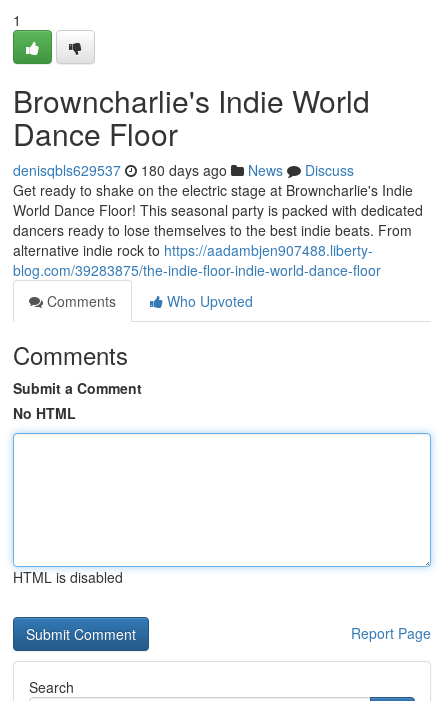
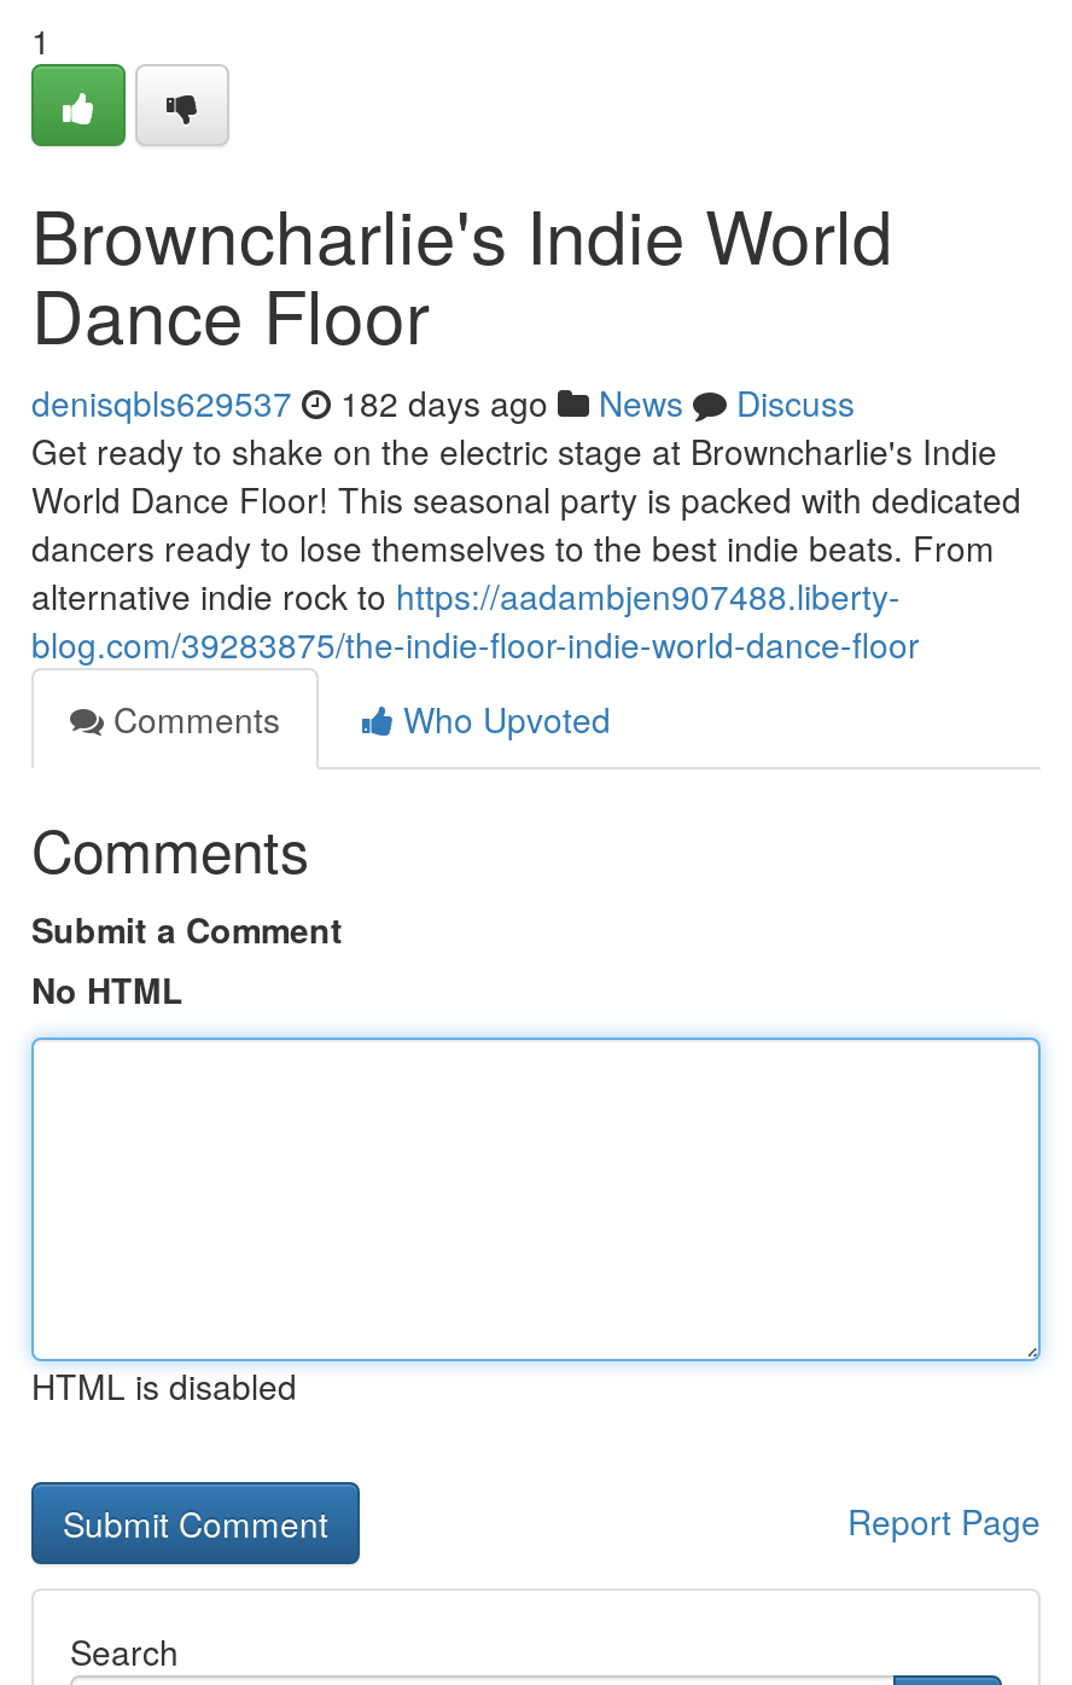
[13,160,354,180] denisqbls629537 180 days ago News Discuss -> [31,378,855,426] denisqbls629537 182 days ago News Discuss

